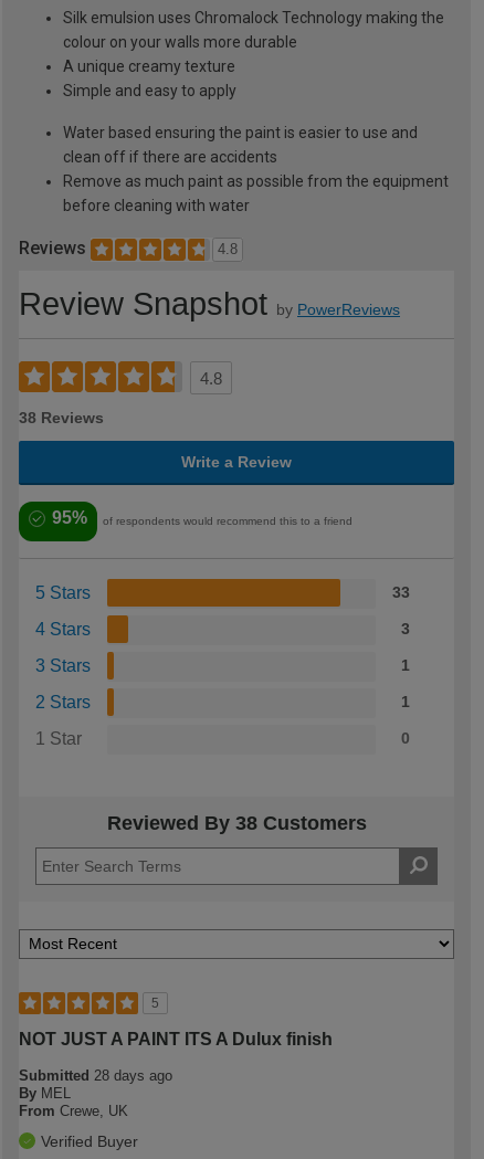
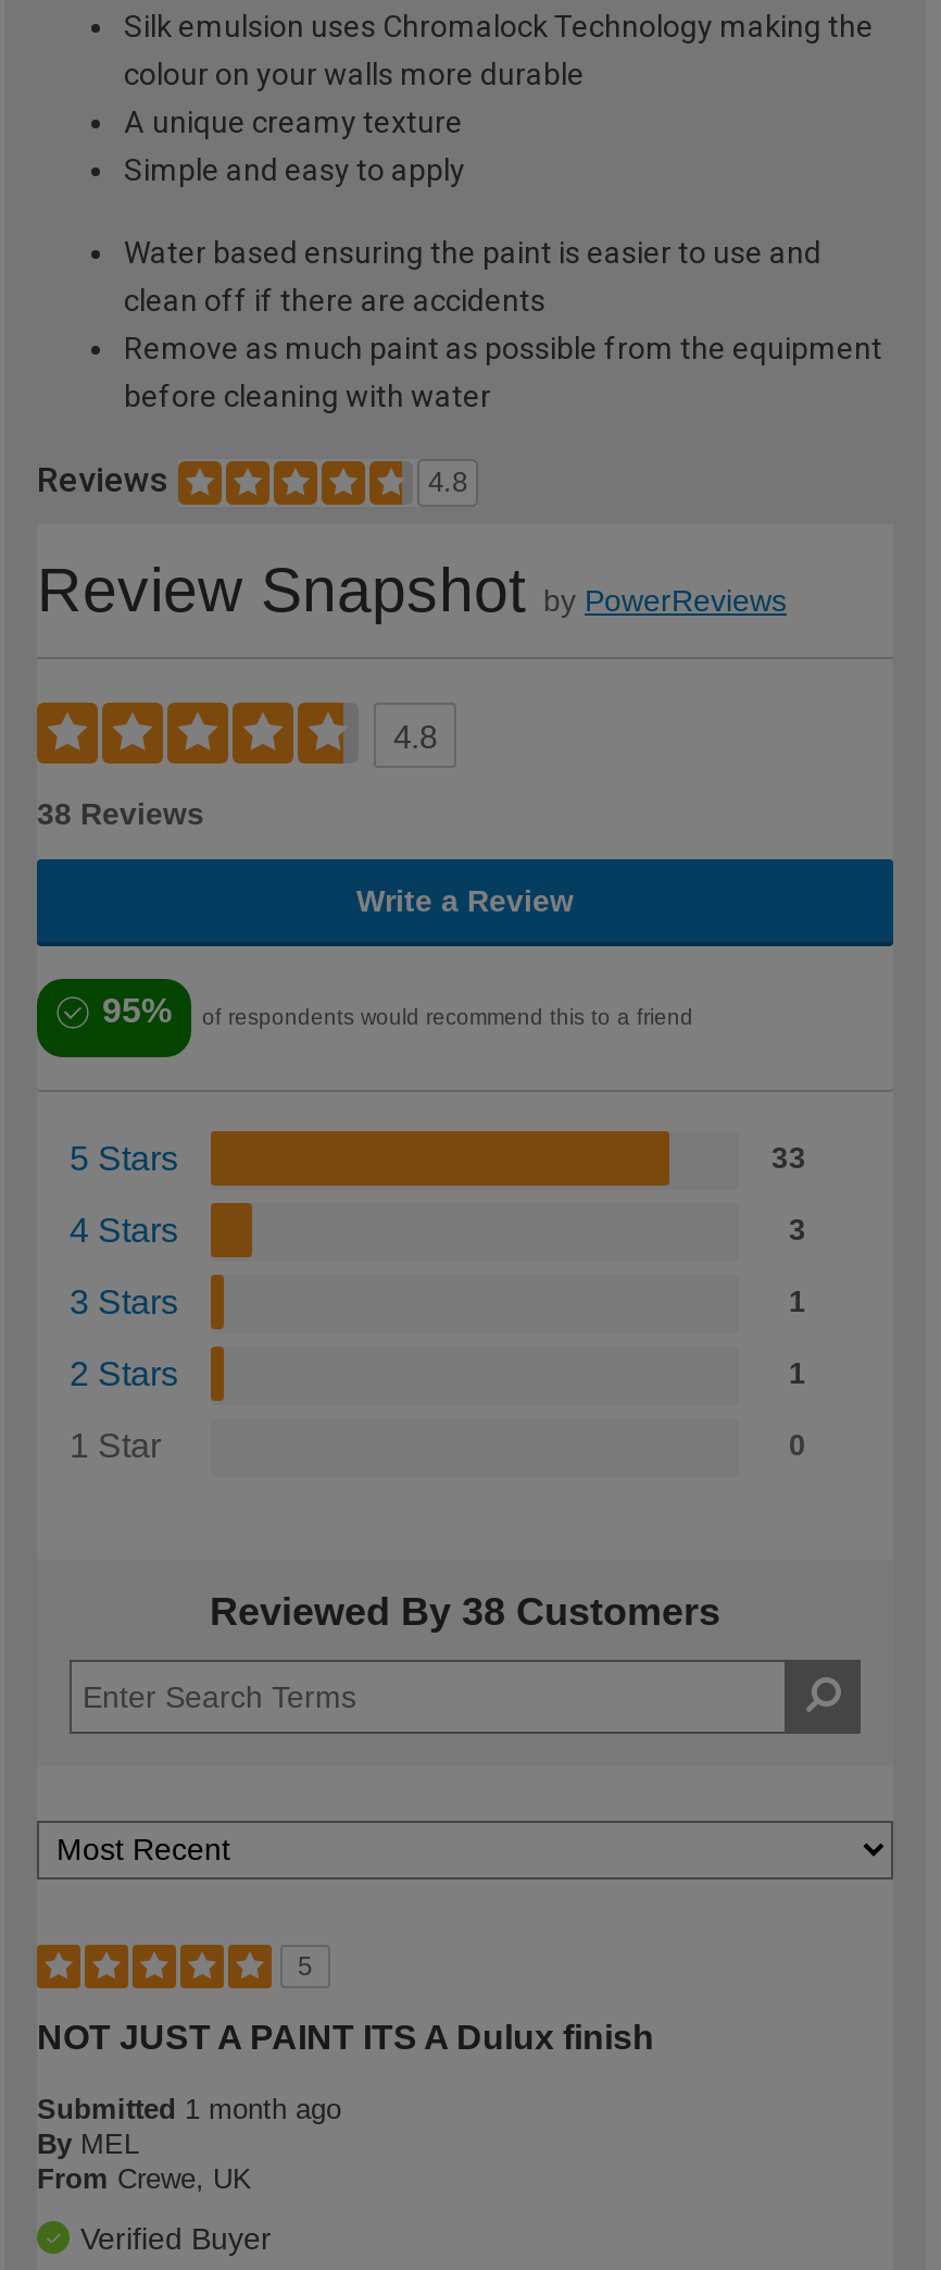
[19,1068,172,1084] Submitted 28 days ago -> [37,2093,341,2126] Submitted 1 month ago

